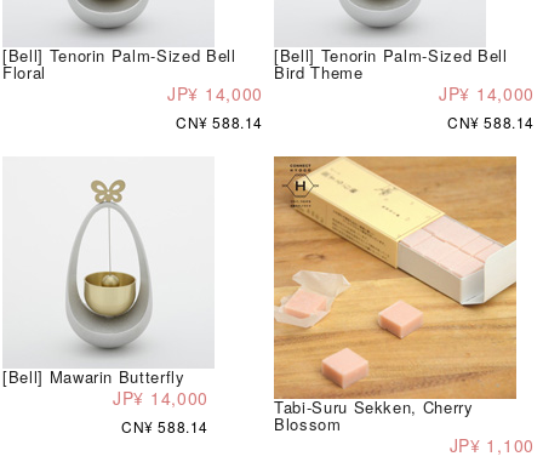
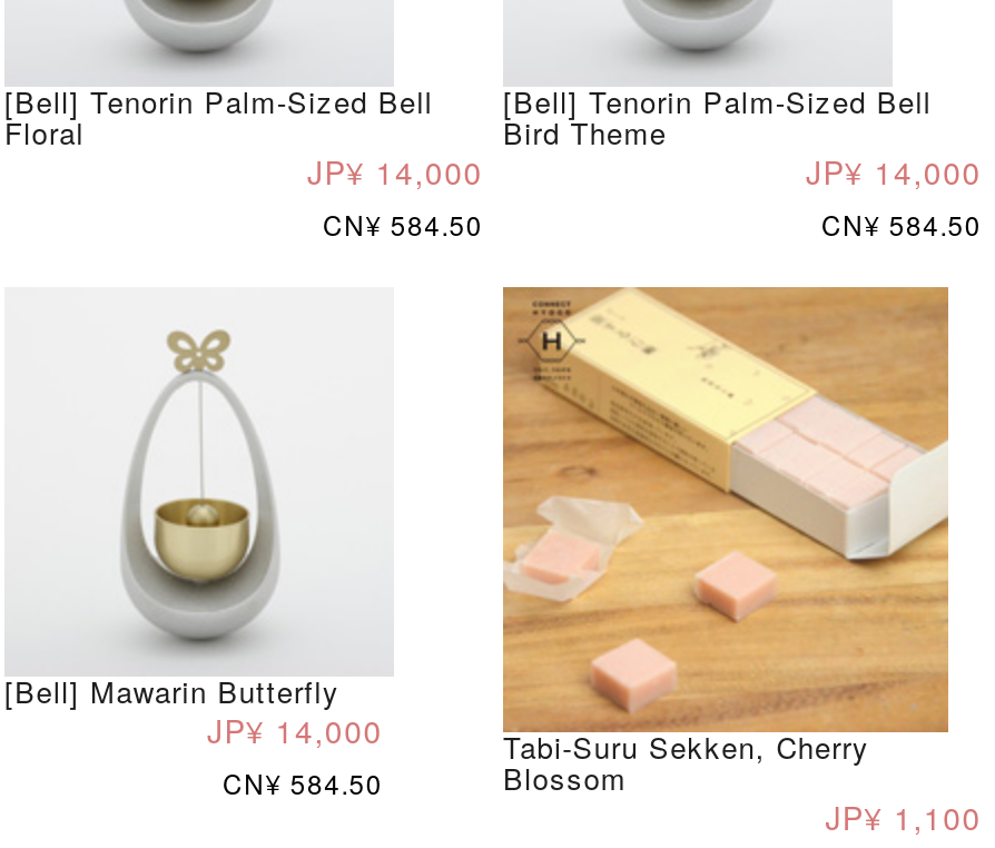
[176,111,263,132] CN¥ 588.14 -> [323,204,483,242] CN¥ 584.50
[447,111,535,132] CN¥ 588.14 -> [821,204,982,242] CN¥ 584.50
[121,416,208,436] CN¥ 588.14 -> [223,763,383,801] CN¥ 584.50

